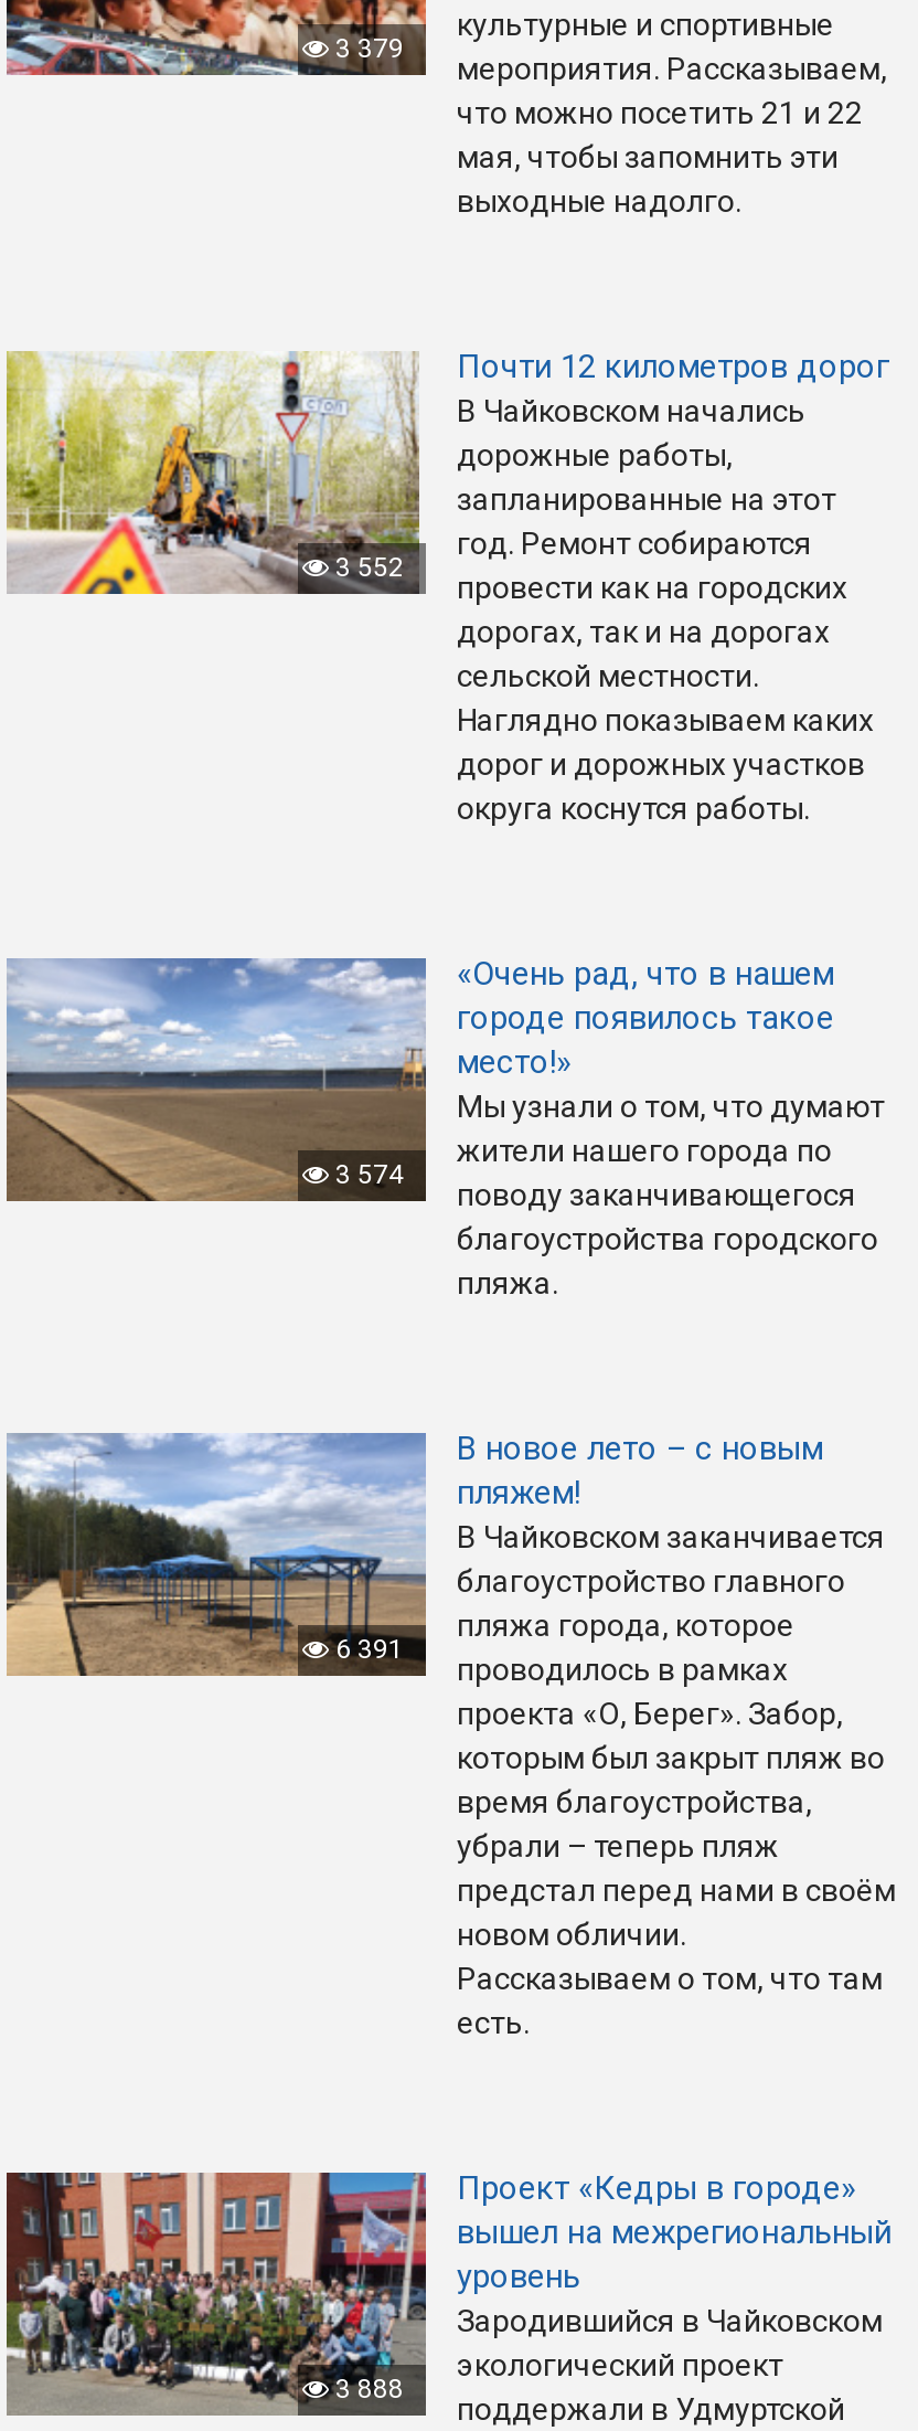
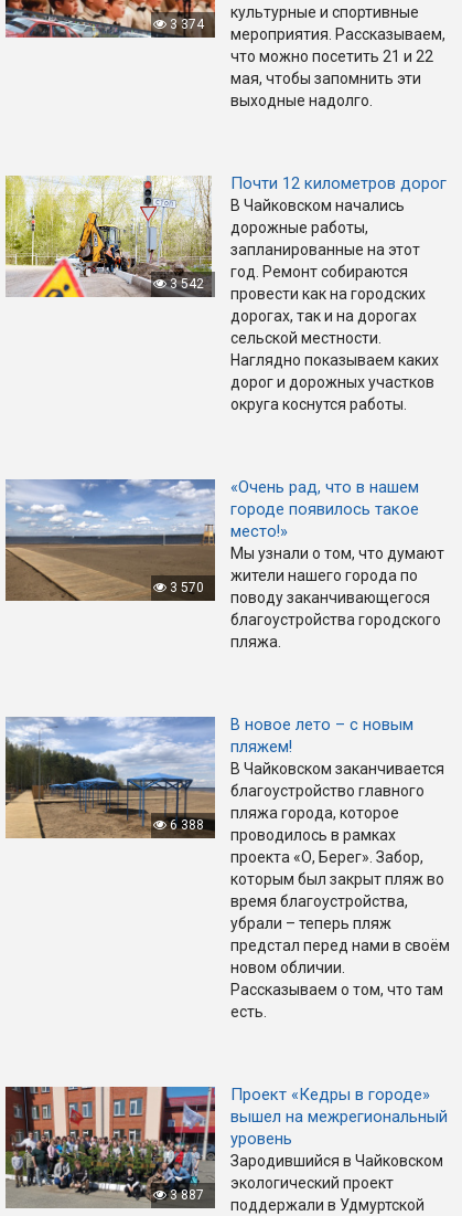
[329,33,404,64] 3 379 -> [166,17,204,32] 3 374
[329,552,404,583] 3 552 -> [166,276,204,292] 3 542
[329,1159,404,1190] 3 574 -> [166,580,204,595] 3 570
[329,1634,404,1665] 6 391 -> [166,817,204,833] 6 388
[329,2374,404,2405] 3 888 -> [166,1187,204,1203] 3 887

